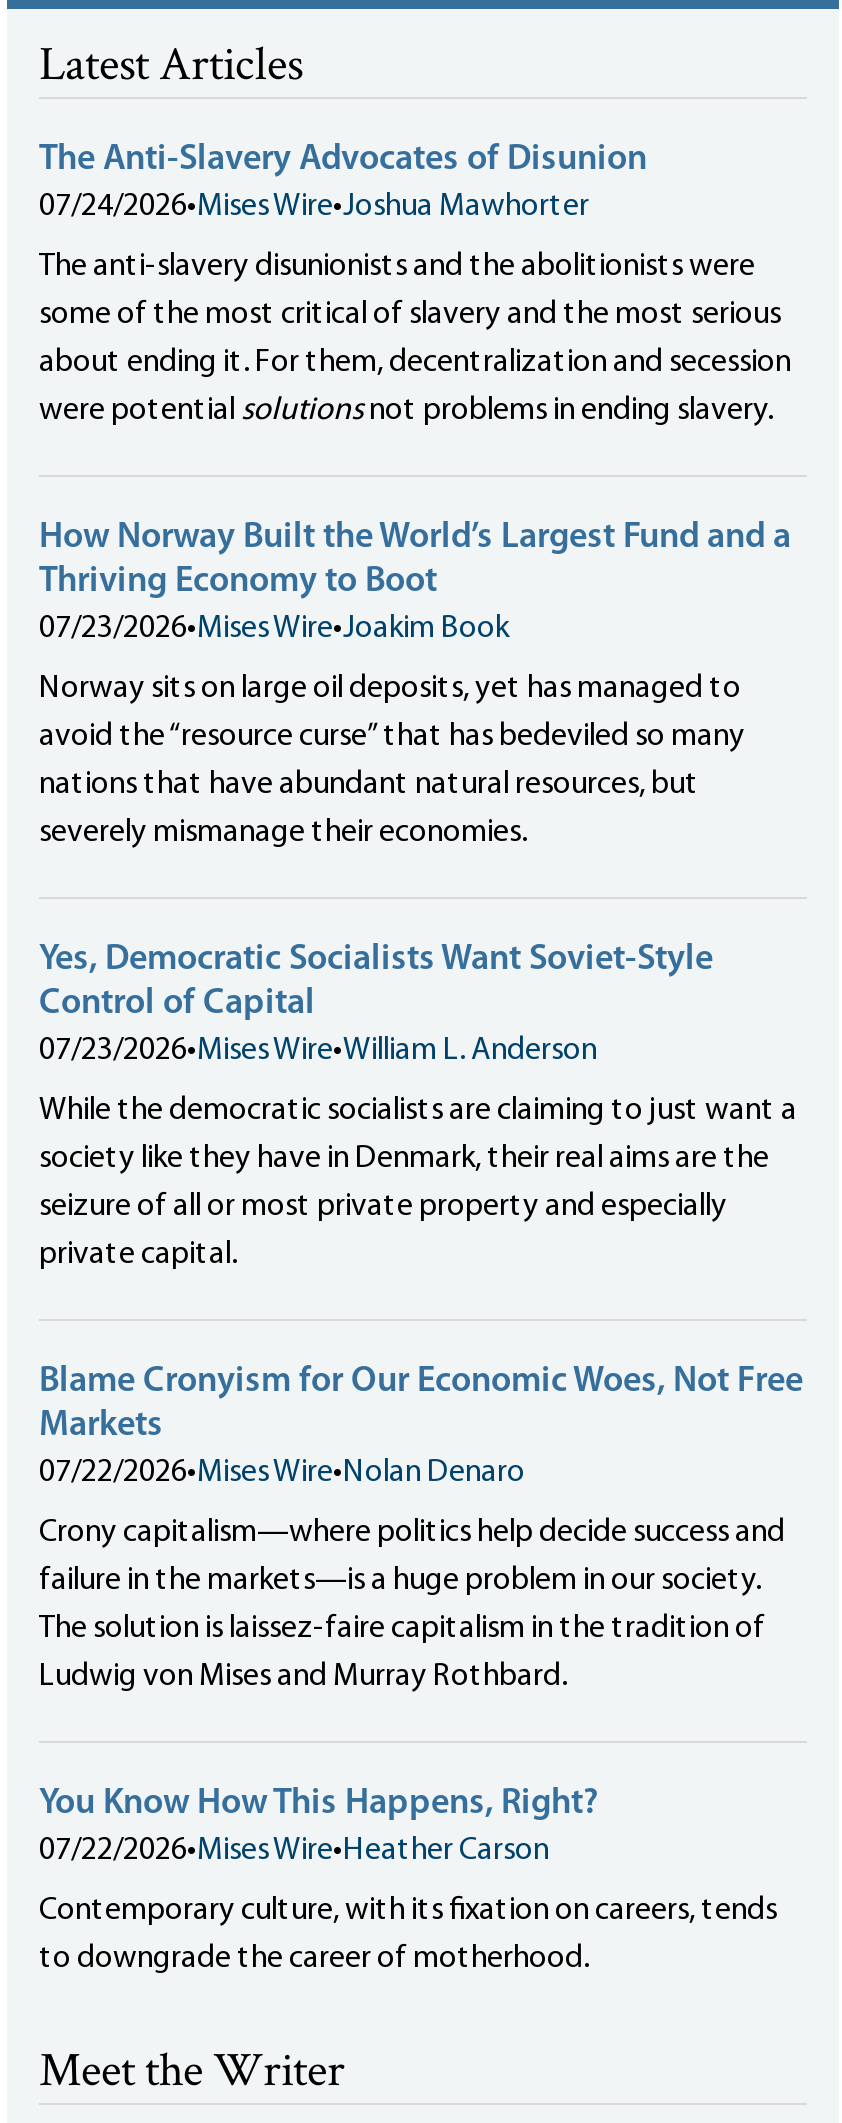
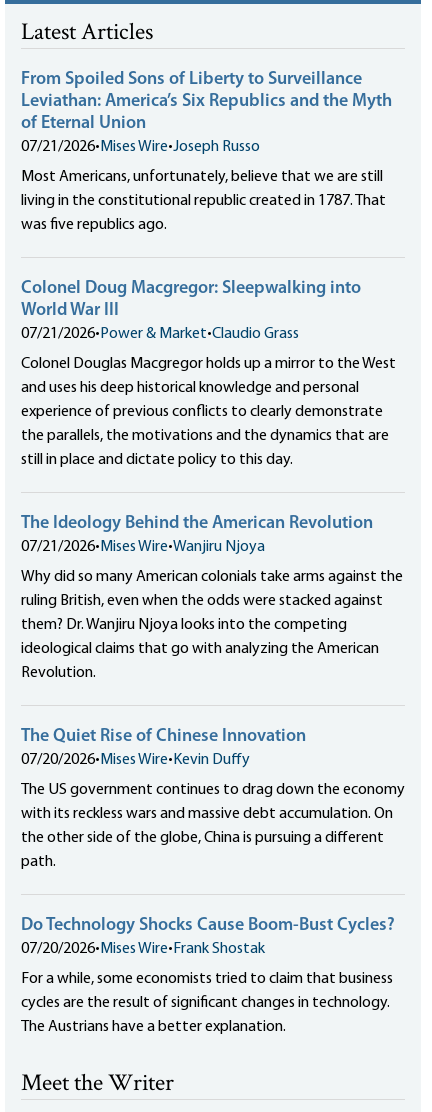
[39,141,803,1975] The Anti-Slavery Advocates of Disunion | 07/24/2026•Mises Wire•Joshua Mawhorter | The anti-slavery disunionists and the abolitionists were | some of the most critical of slavery and the most serious | about ending it. For them, decentralization and secession | were potential solutions not problems in ending slavery. | How Norway Built the World’s Largest Fund and a | Thriving Economy to Boot | 07/23/2026•Mises Wire•Joakim Book | Norway sits on large oil deposits, yet has managed to | avoid the “resource curse” that has bedeviled so many | nations that have abundant natural resources, but | severely mismanage their economies. | Yes, Democratic Socialists Want Soviet-Style | Control of Capital | 07/23/2026•Mises Wire•William L. Anderson | While the democratic socialists are claiming to just want a | society like they have in Denmark, their real aims are the | seizure of all or most private property and especially | private capital. | Blame Cronyism for Our Economic Woes, Not Free | Markets | 07/22/2026•Mises Wire•Nolan Denaro | Crony capitalism—where politics help decide success and | failure in the markets—is a huge problem in our society. | The solution is laissez-faire capitalism in the tradition of | Ludwig von Mises and Murray Rothbard. | You Know How This Happens, Right? | 07/22/2026•Mises Wire•Heather Carson | Contemporary culture, with its fixation on careers, tends | to downgrade the career of motherhood. -> [21,70,405,1035] From Spoiled Sons of Liberty to Surveillance | Leviathan: America’s Six Republics and the Myth | of Eternal Union | 07/21/2026• Mises Wire•Joseph Russo | Most Americans, unfortunately, believe that we are still | living in the constitutional republic created in 1787. That | was five republics ago. | Colonel Doug Macgregor: Sleepwalking into | World War III | 07/21/2026• Power & Market•Claudio Grass | Colonel Douglas Macgregor holds up a mirror to the West | and uses his deep historical knowledge and personal | experience of previous conflicts to clearly demonstrate | the parallels, the motivations and the dynamics that are | still in place and dictate policy to this day. | The Ideology Behind the American Revolution | 07/21/2026• Mises Wire•Wanjiru Njoya | Why did so many American colonials take arms against the | ruling British, even when the odds were stacked against | them? Dr. Wanjiru Njoya looks into the competing | ideological claims that go with analyzing the American | Revolution. | The Quiet Rise of Chinese Innovation | 07/20/2026• Mises Wire• Kevin Duffy | The US government continues to drag down the economy | with its reckless wars and massive debt accumulation. On | the other side of the globe, China is pursuing a different | path. | Do Technology Shocks Cause Boom-Bust Cycles? | 07/20/2026• Mises Wire• Frank Shostak | For a while, some economists tried to claim that business | cycles are the result of significant changes in technology. | The Austrians have a better explanation.

